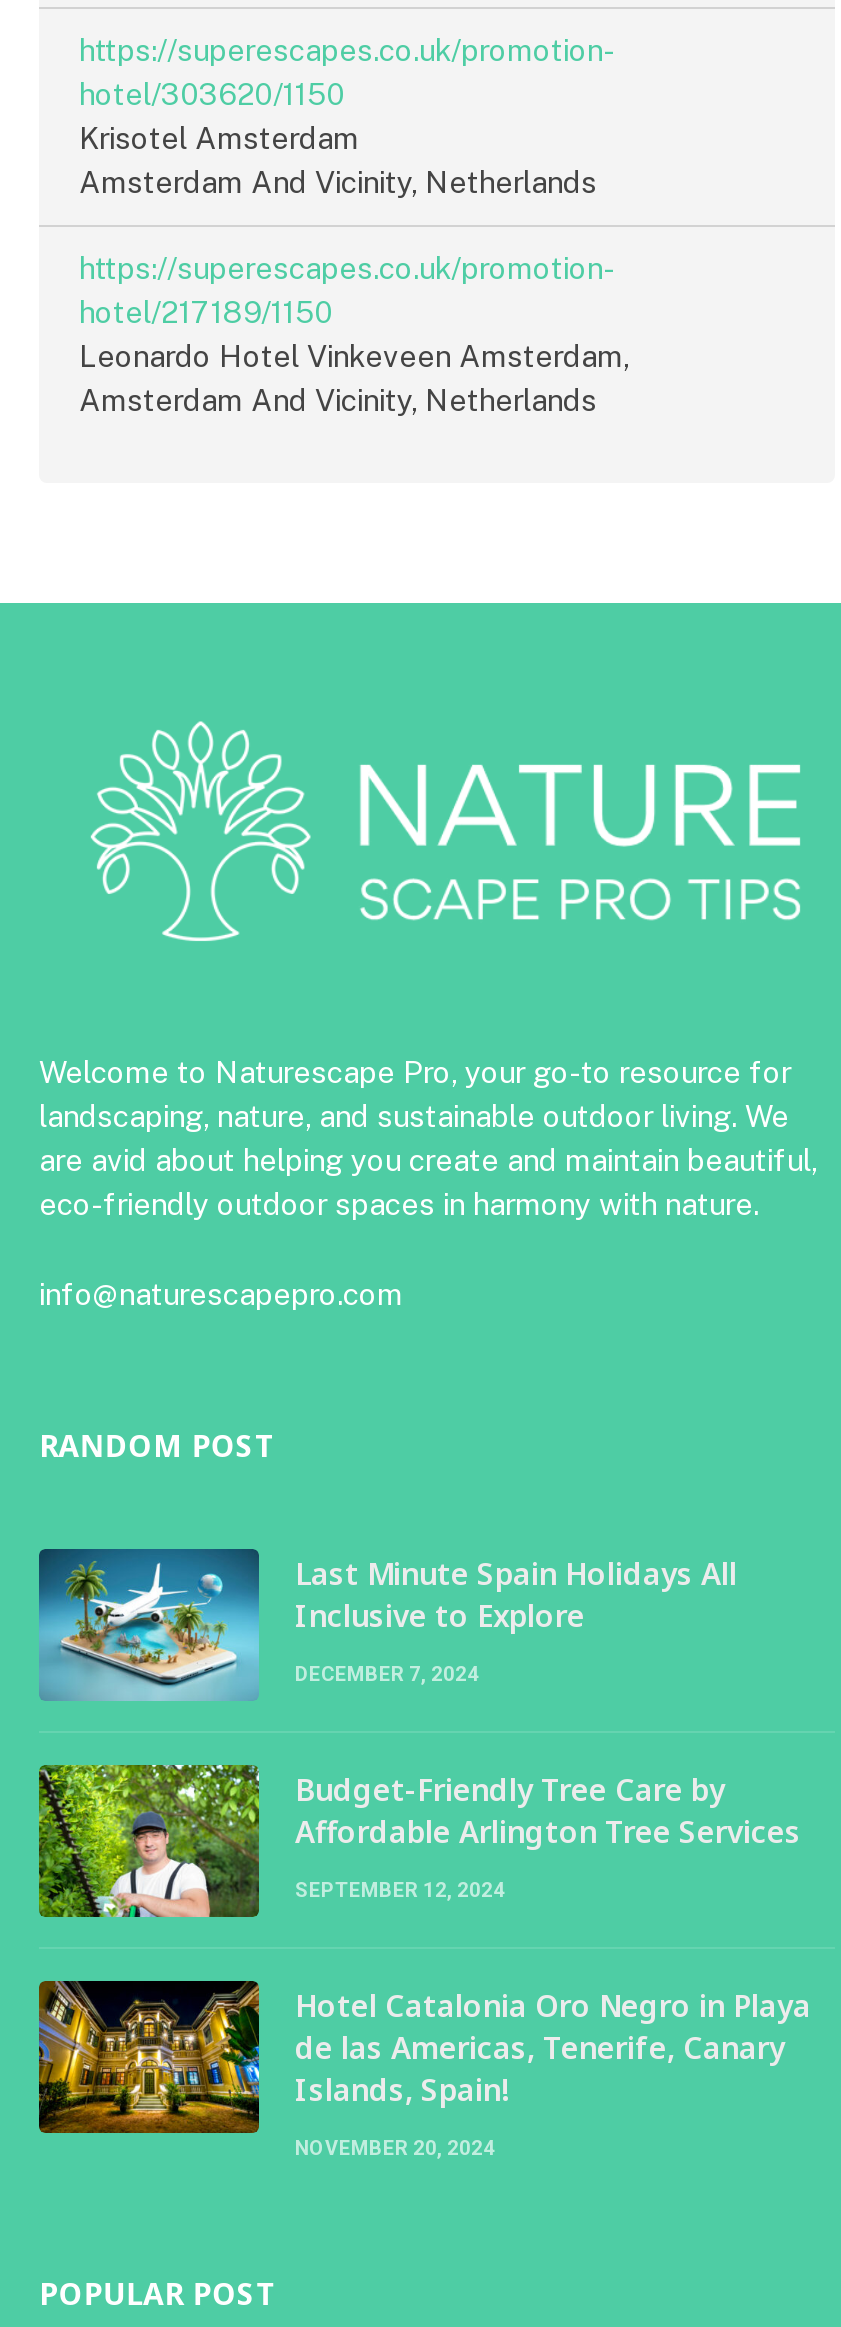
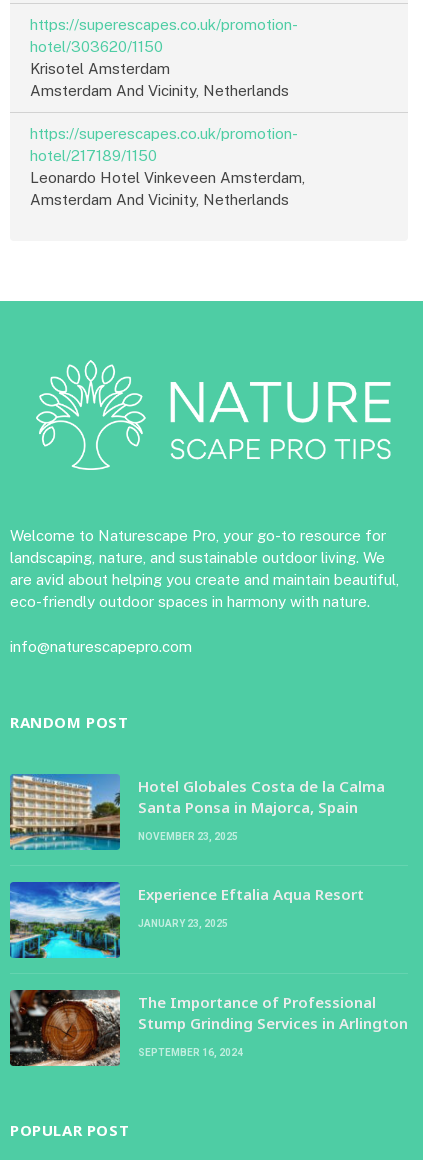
[37,1547,737,1701] [image] | Last Minute Spain Holidays All | Inclusive to Explore -> [9,774,385,850] [image] | Hotel Globales Costa de la Calma | Santa Ponsa in Majorca, Spain
[295,1662,479,1684] DECEMBER 7, 2024 -> [138,831,238,842] NOVEMBER 23, 2025
[37,1763,801,1919] [image] | Budget-Friendly Tree Care by | Affordable Arlington Tree Services -> [9,881,364,959] [image] | Experience Eftalia Aqua Resort
[295,1878,505,1900] SEPTEMBER 12, 2024 -> [138,918,228,929] JANUARY 23, 2025
[39,1979,811,2135] [image] | Hotel Catalonia Oro Negro in Playa | de las Americas, Tenerife, Canary | Islands, Spain! -> [10,989,408,1067] [image] | The Importance of Professional | Stump Grinding Services in Arlington
[295,2136,495,2158] NOVEMBER 20, 2024 -> [138,1047,243,1058] SEPTEMBER 16, 2024

